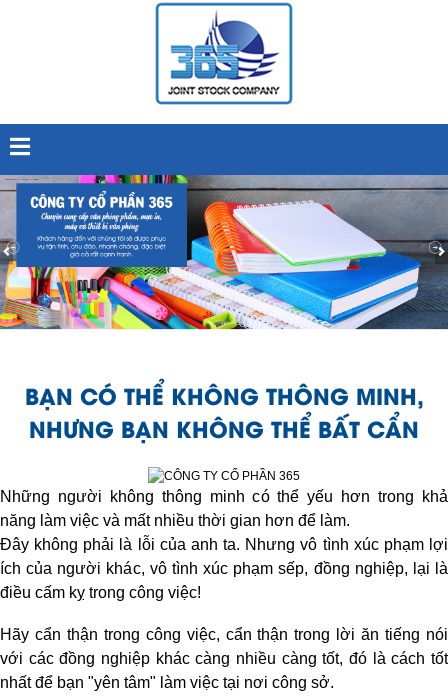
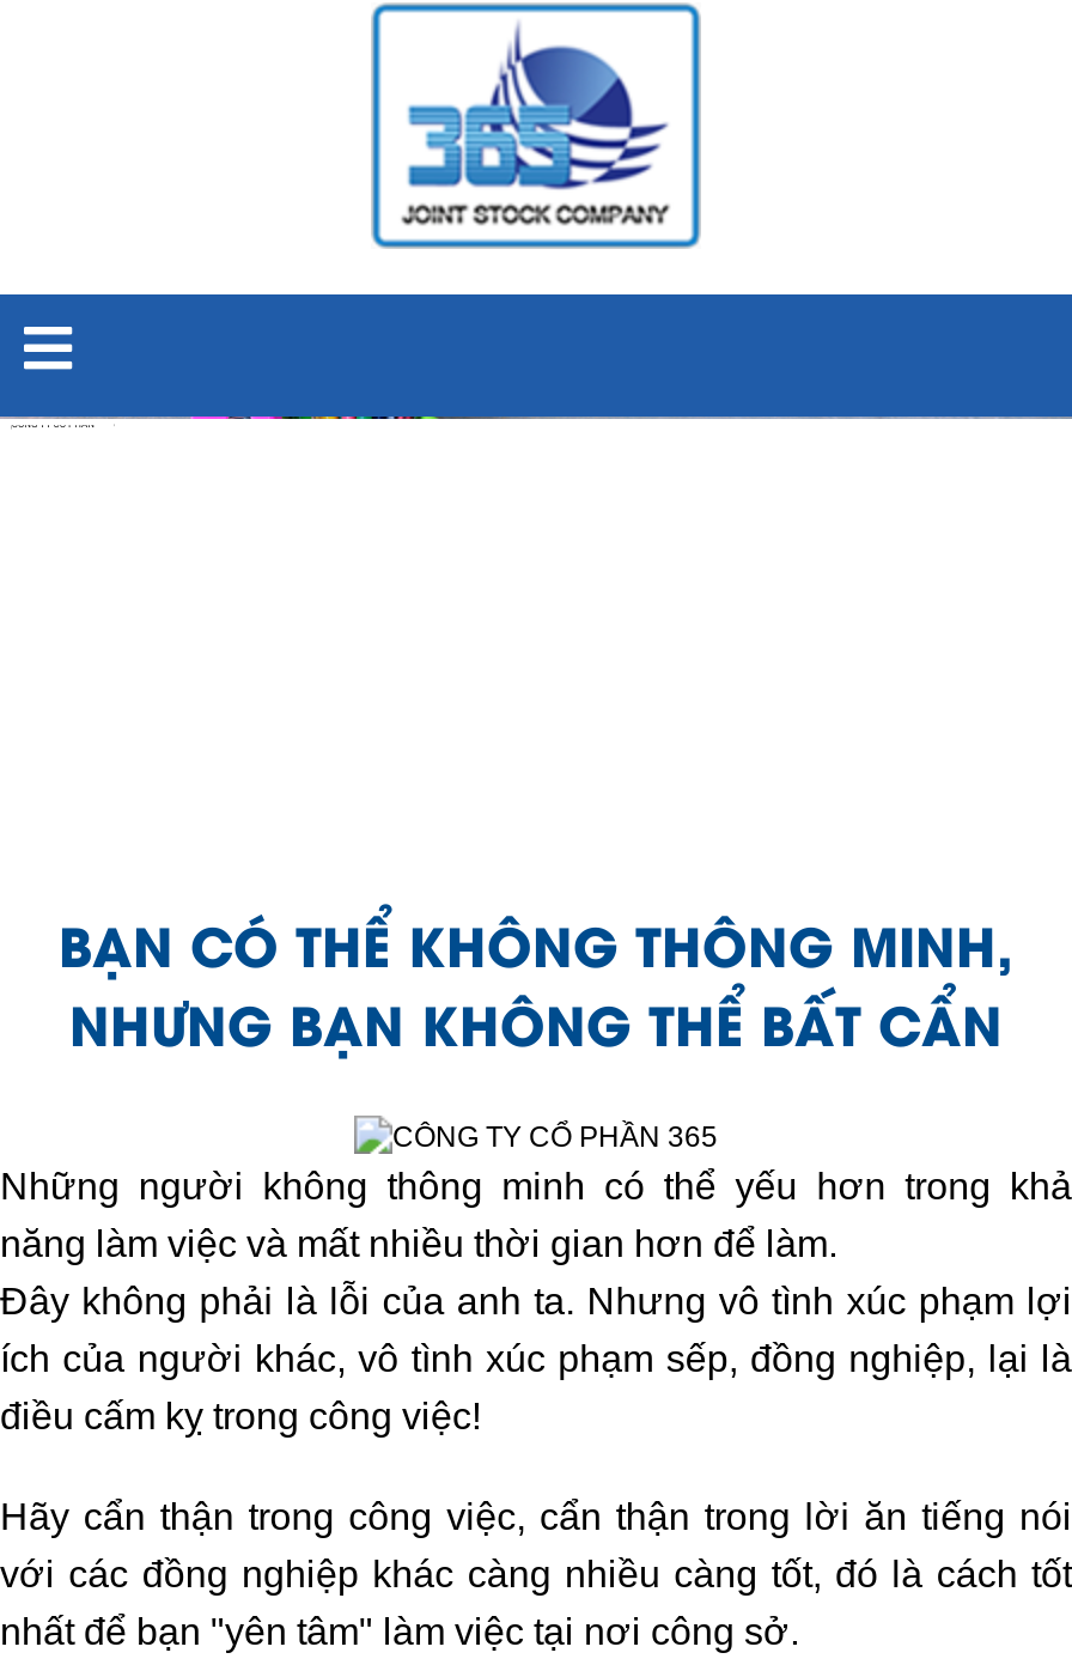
[3,175,445,330] [image] -> none

